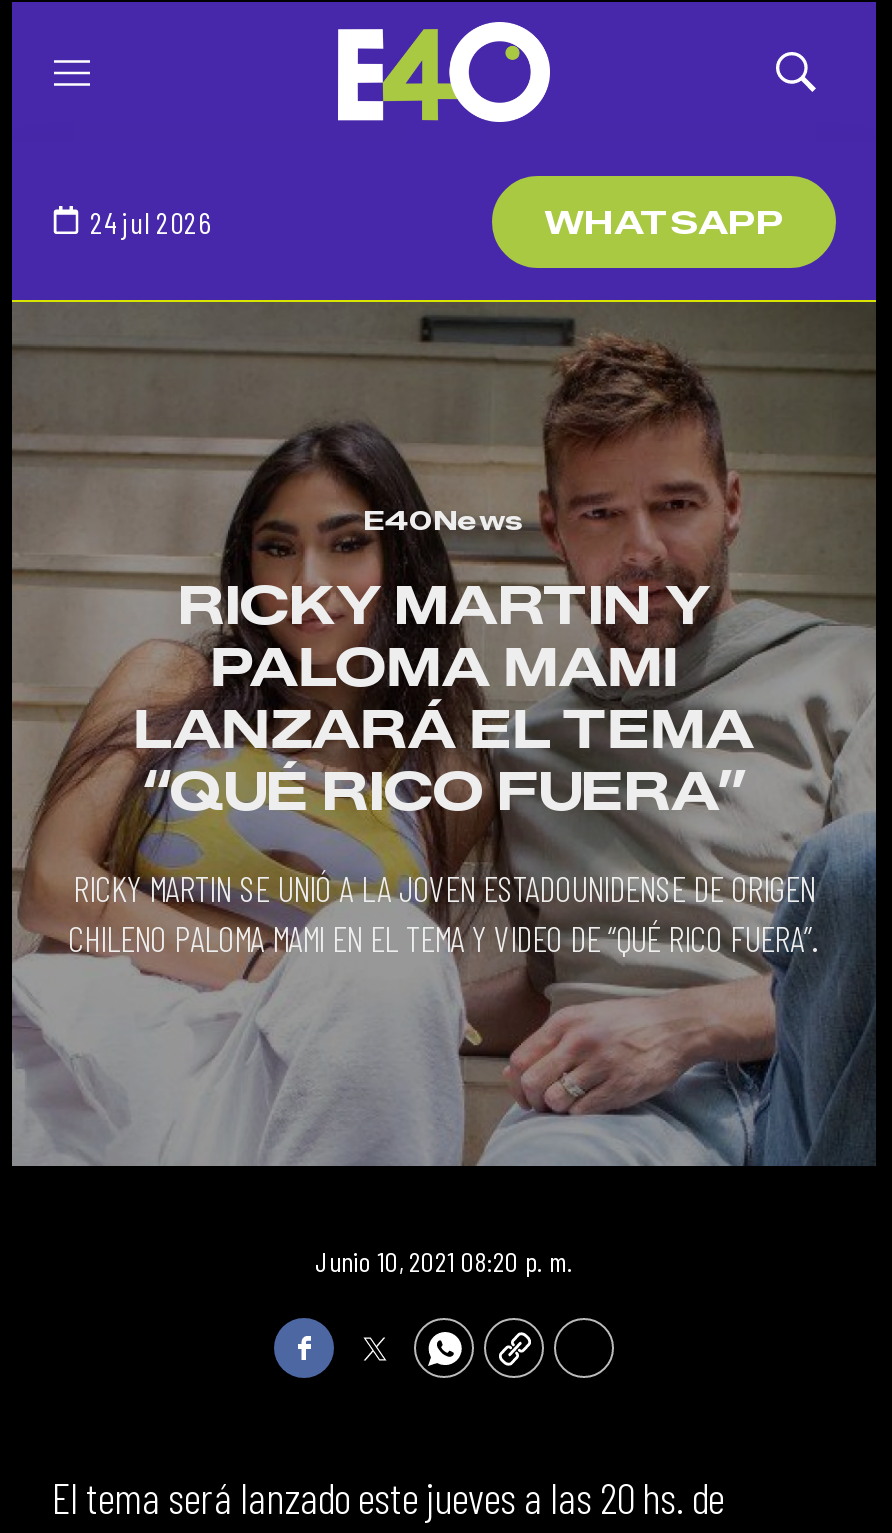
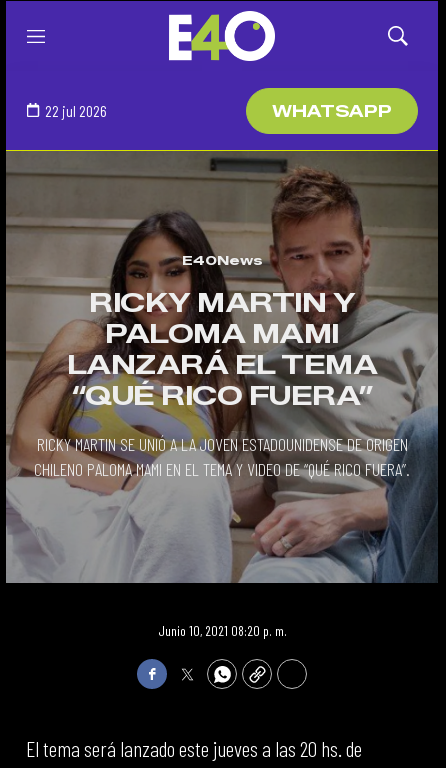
[90,203,212,239] 24 jul 2026 -> [45,101,107,119] 22 jul 2026

